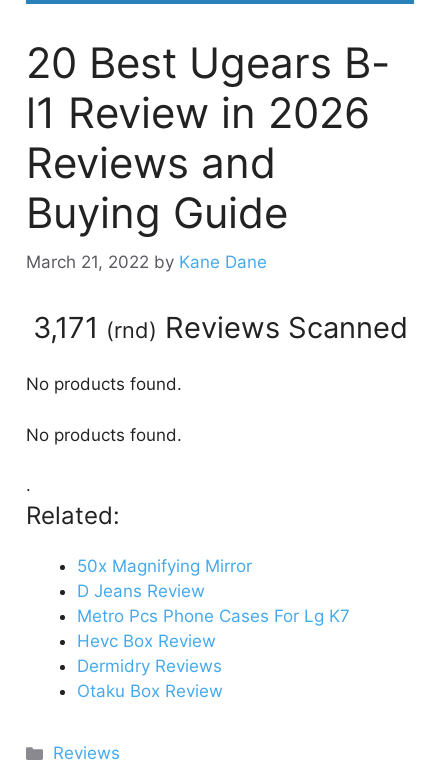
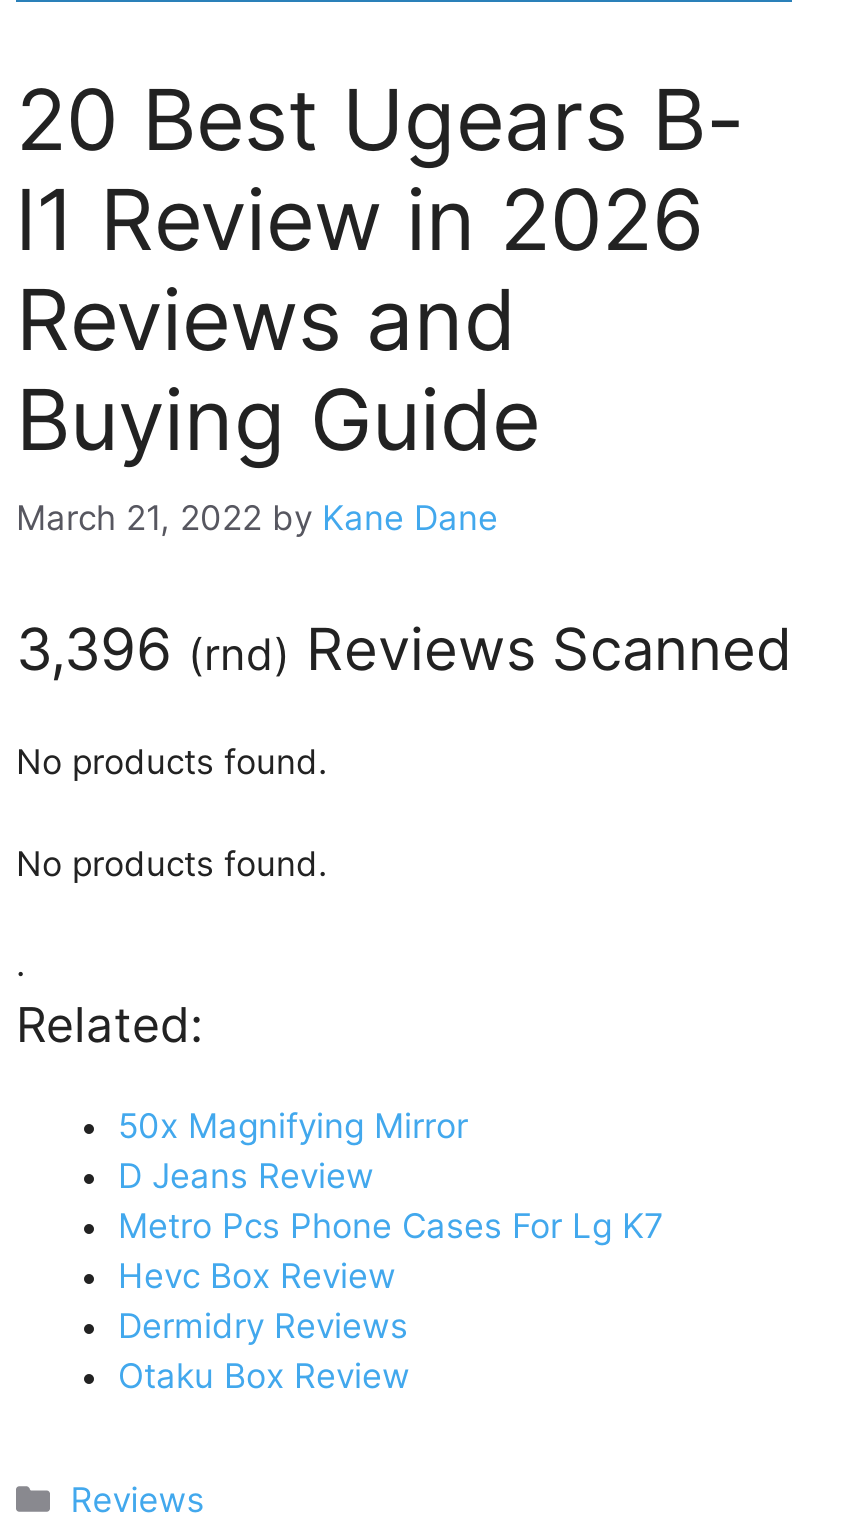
[32,310,407,345] 3,171 (rnd) Reviews Scanned -> [16,614,792,684] 3,396 (rnd) Reviews Scanned

